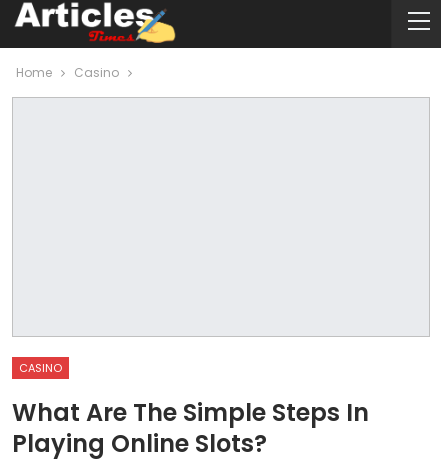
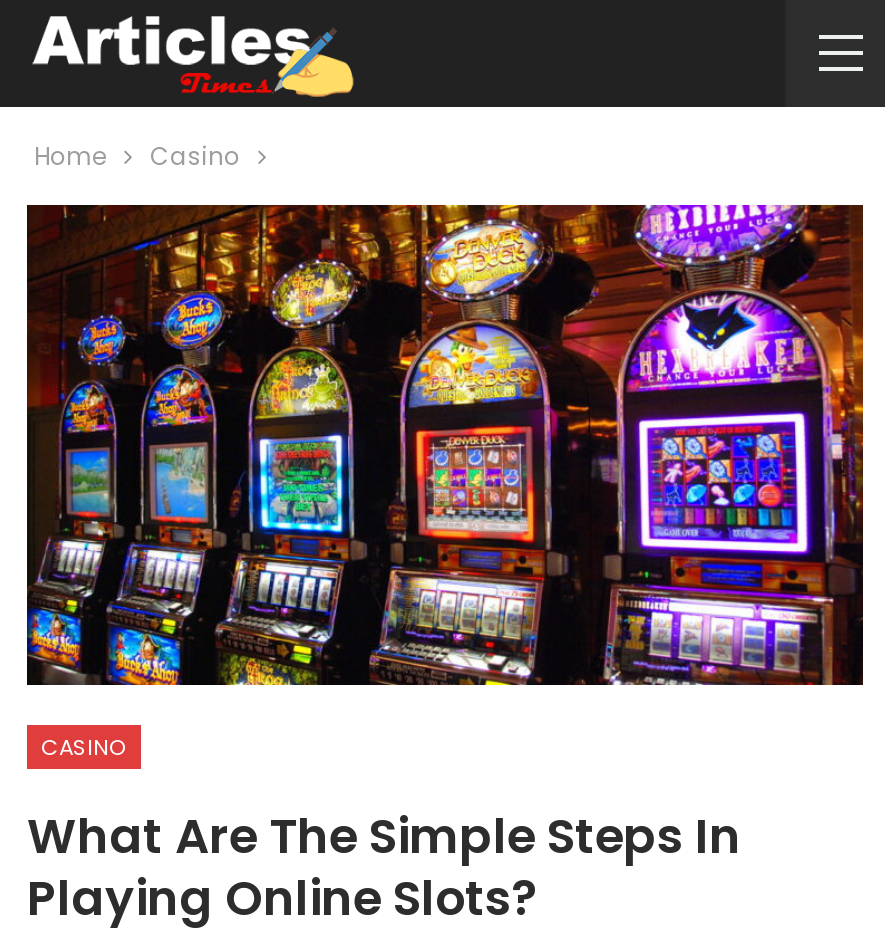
none -> [25,203,865,687] [image]

